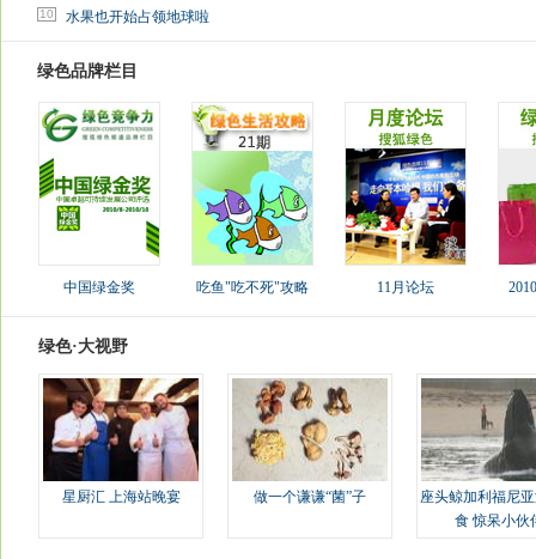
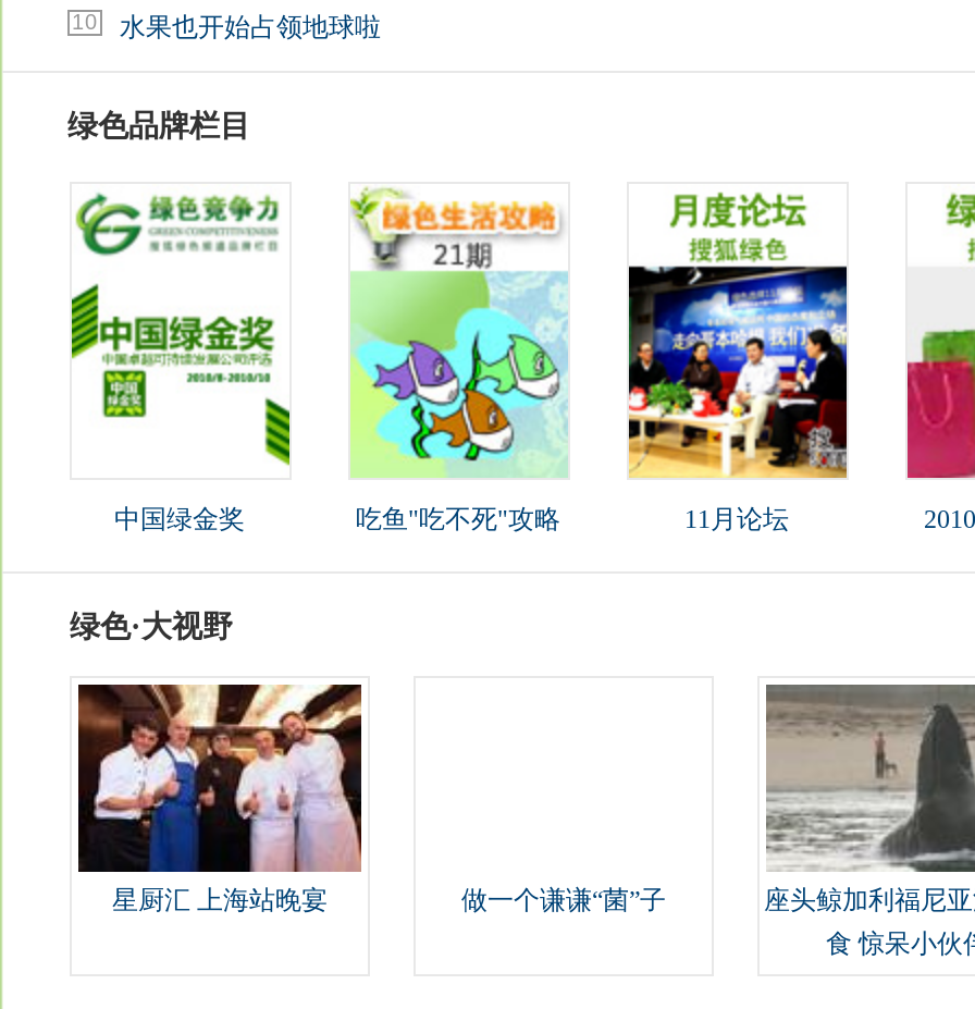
[232,378,388,481] [image] -> none

